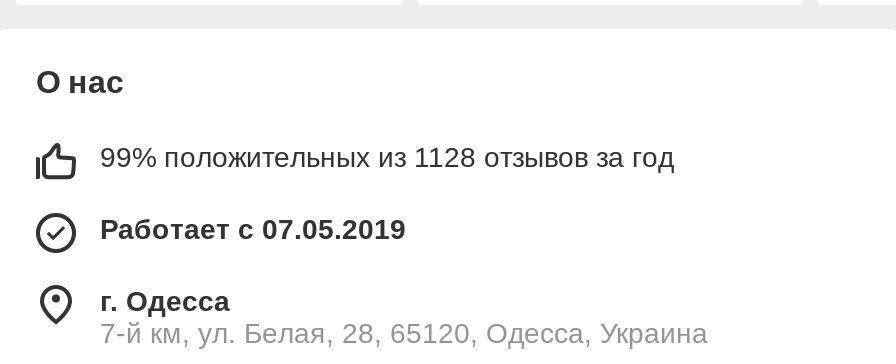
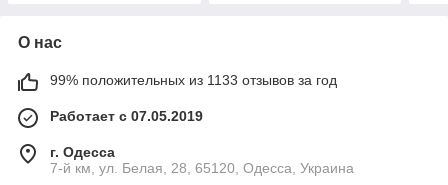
[100,141,674,173] 99% положительных из 1128 отзывов за год -> [50,72,337,88] 99% положительных из 1133 отзывов за год

